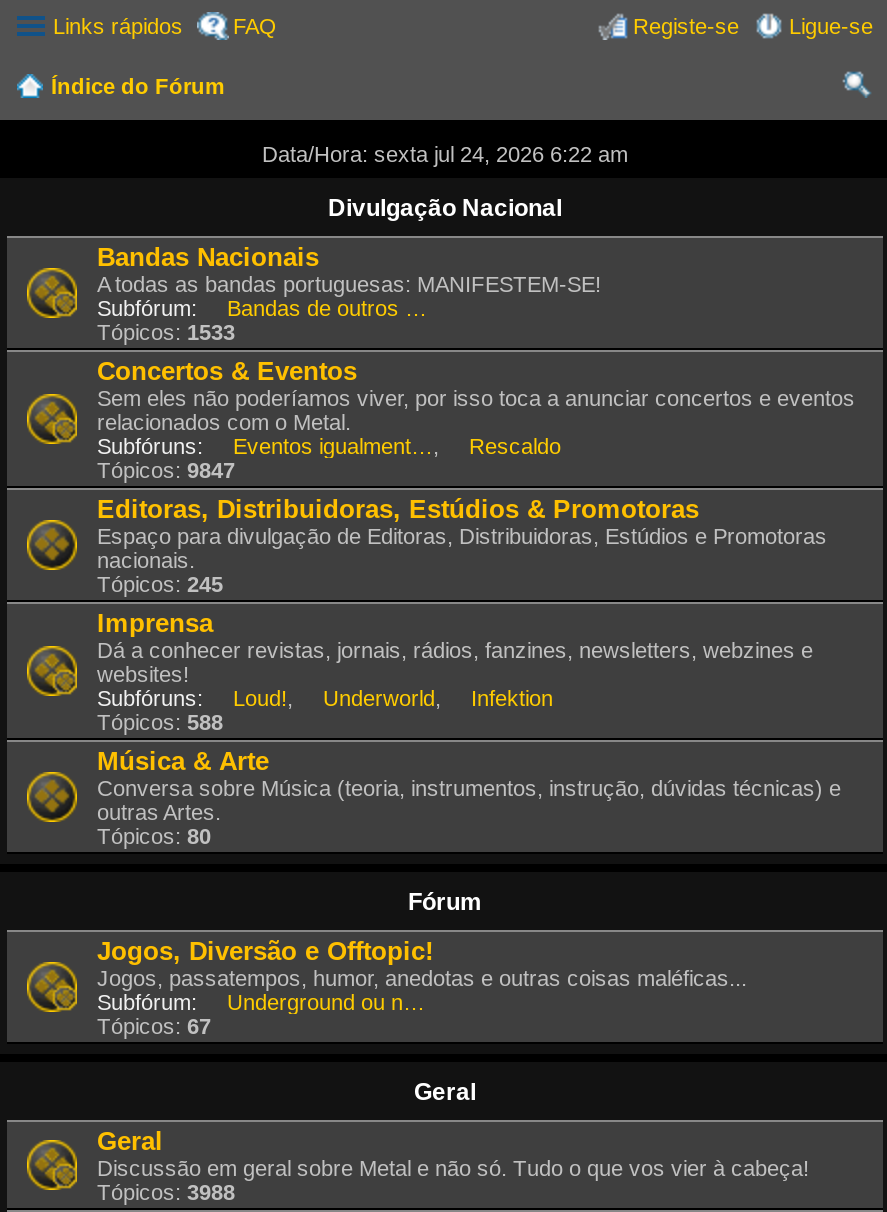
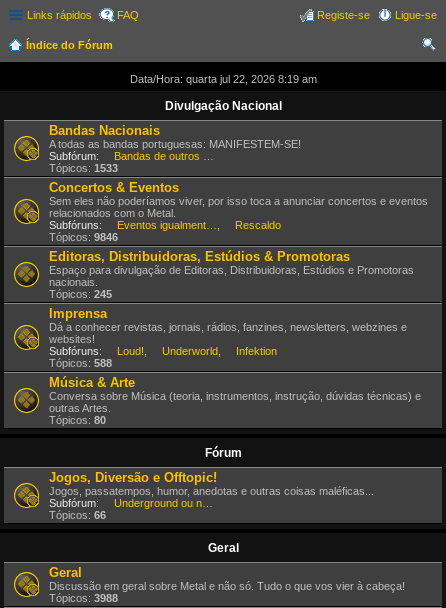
[262,142,628,166] Data/Hora: sexta jul 24, 2026 6:22 am -> [129,73,316,85] Data/Hora: quarta jul 22, 2026 8:19 am
[97,458,235,482] Tópicos: 9847 -> [49,231,118,243] Tópicos: 9846
[97,1014,211,1038] Tópicos: 67 -> [49,509,106,521] Tópicos: 66

